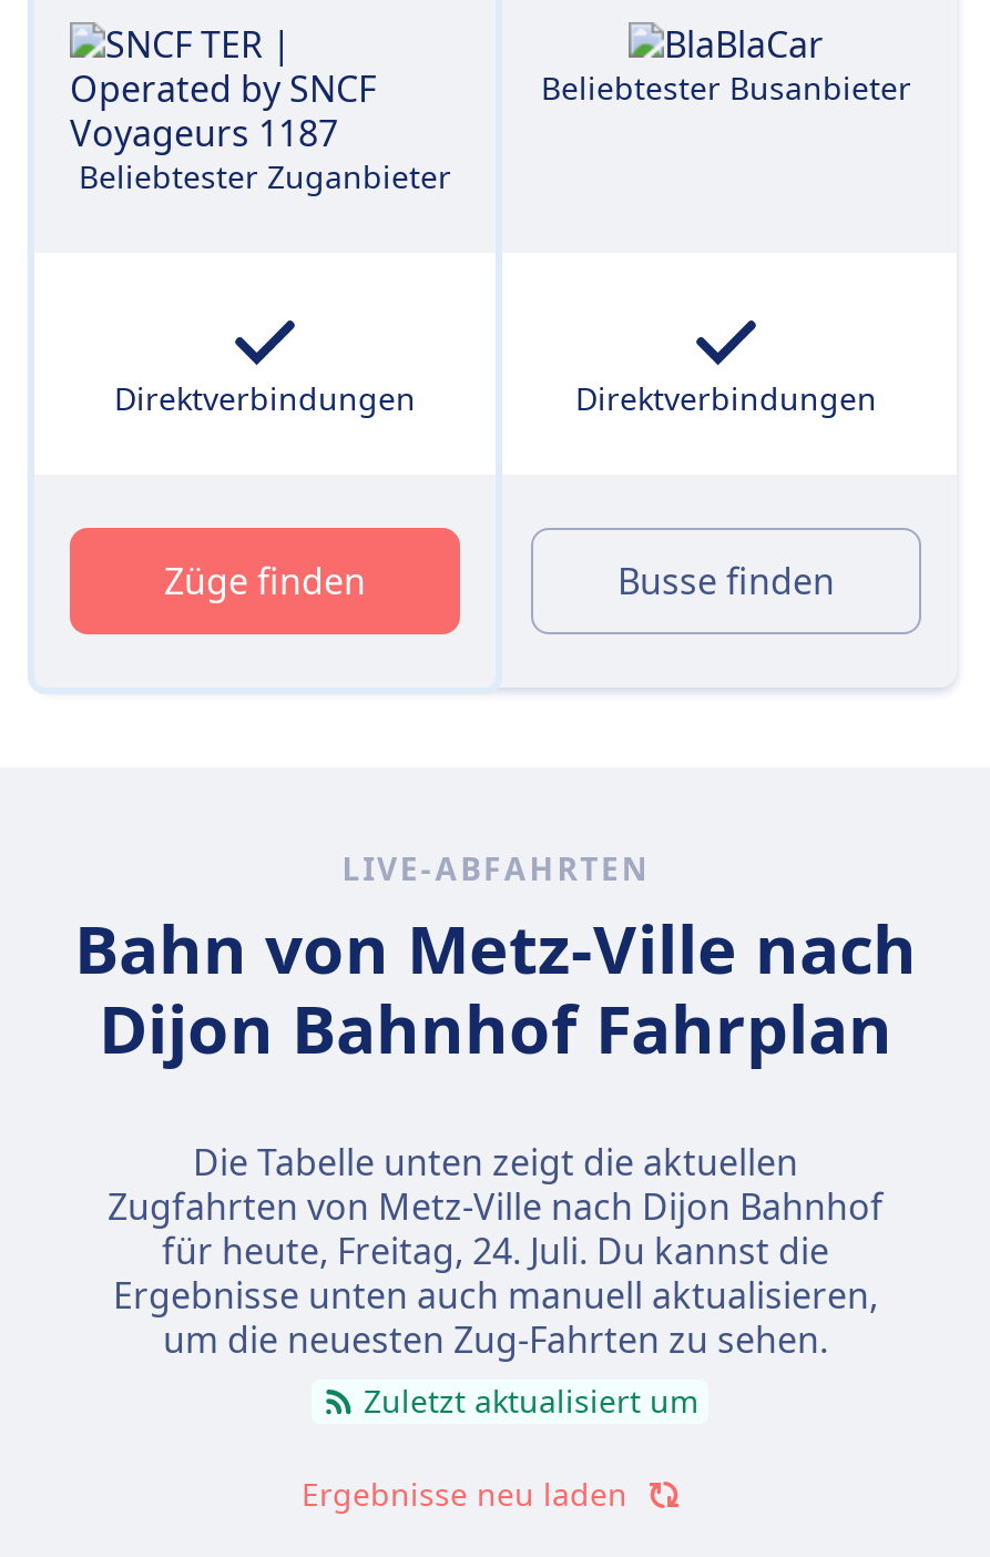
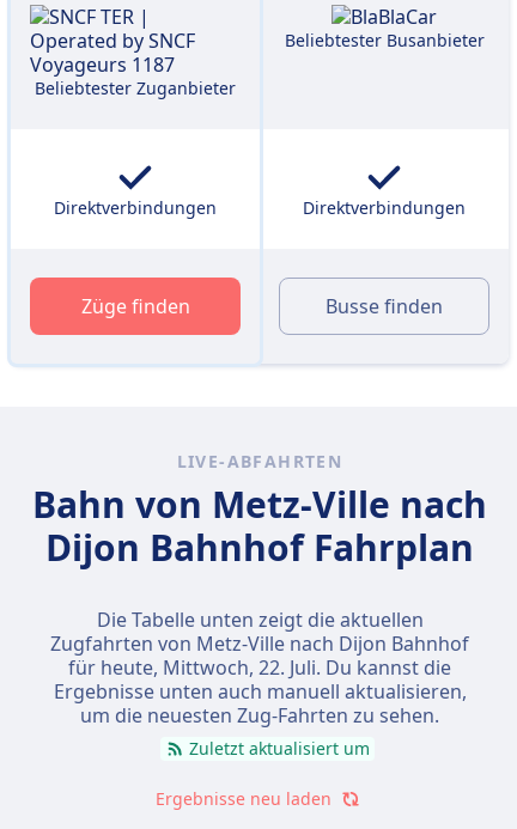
[162,1227,829,1275] für heute, Freitag, 24. Juli. Du kannst die -> [68,654,451,681] für heute, Mittwoch, 22. Juli. Du kannst die

